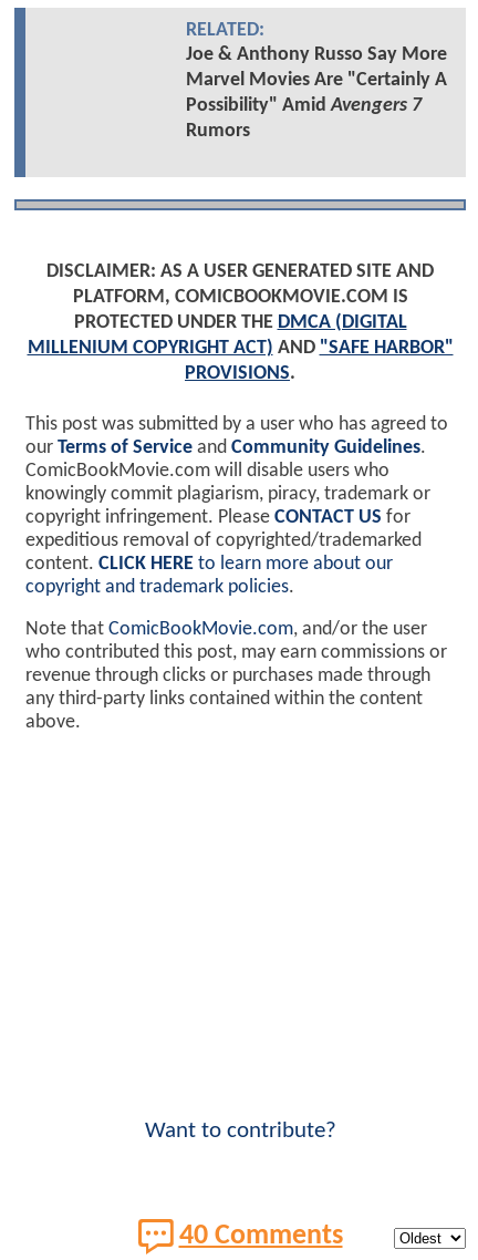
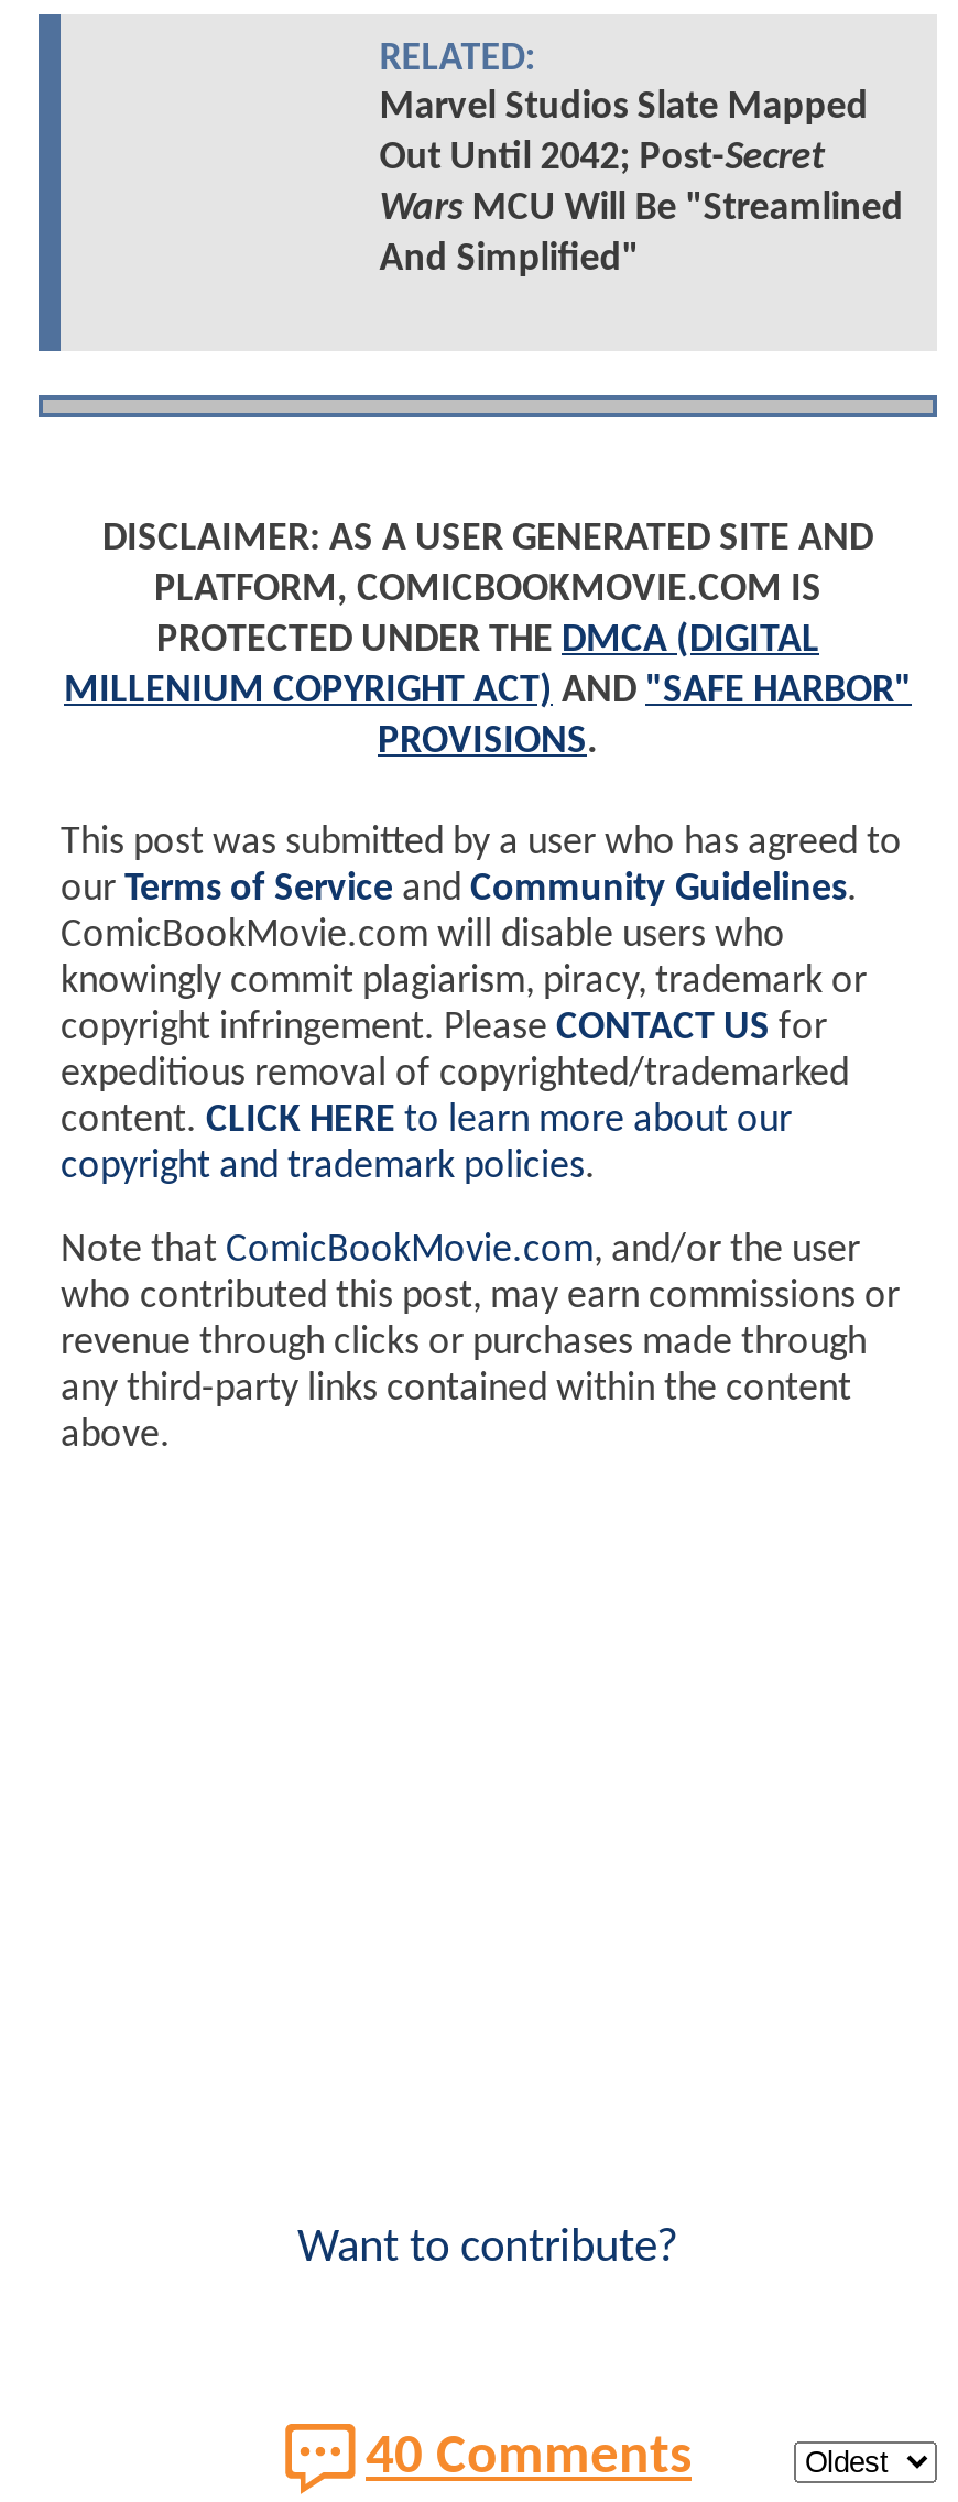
[186,44,447,141] Joe & Anthony Russo Say More | Marvel Movies Are "Certainly A | Possibility" Amid Avengers 7 | Rumors -> [379,86,903,280] Marvel Studios Slate Mapped | Out Until 2042; Post-Secret | Wars MCU Will Be "Streamlined | And Simplified"

